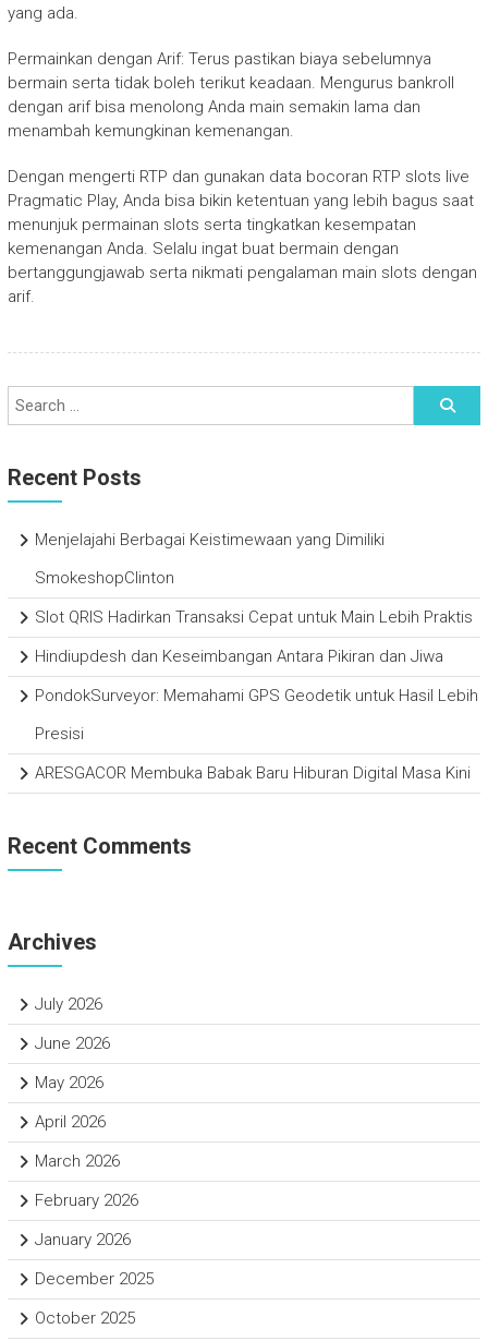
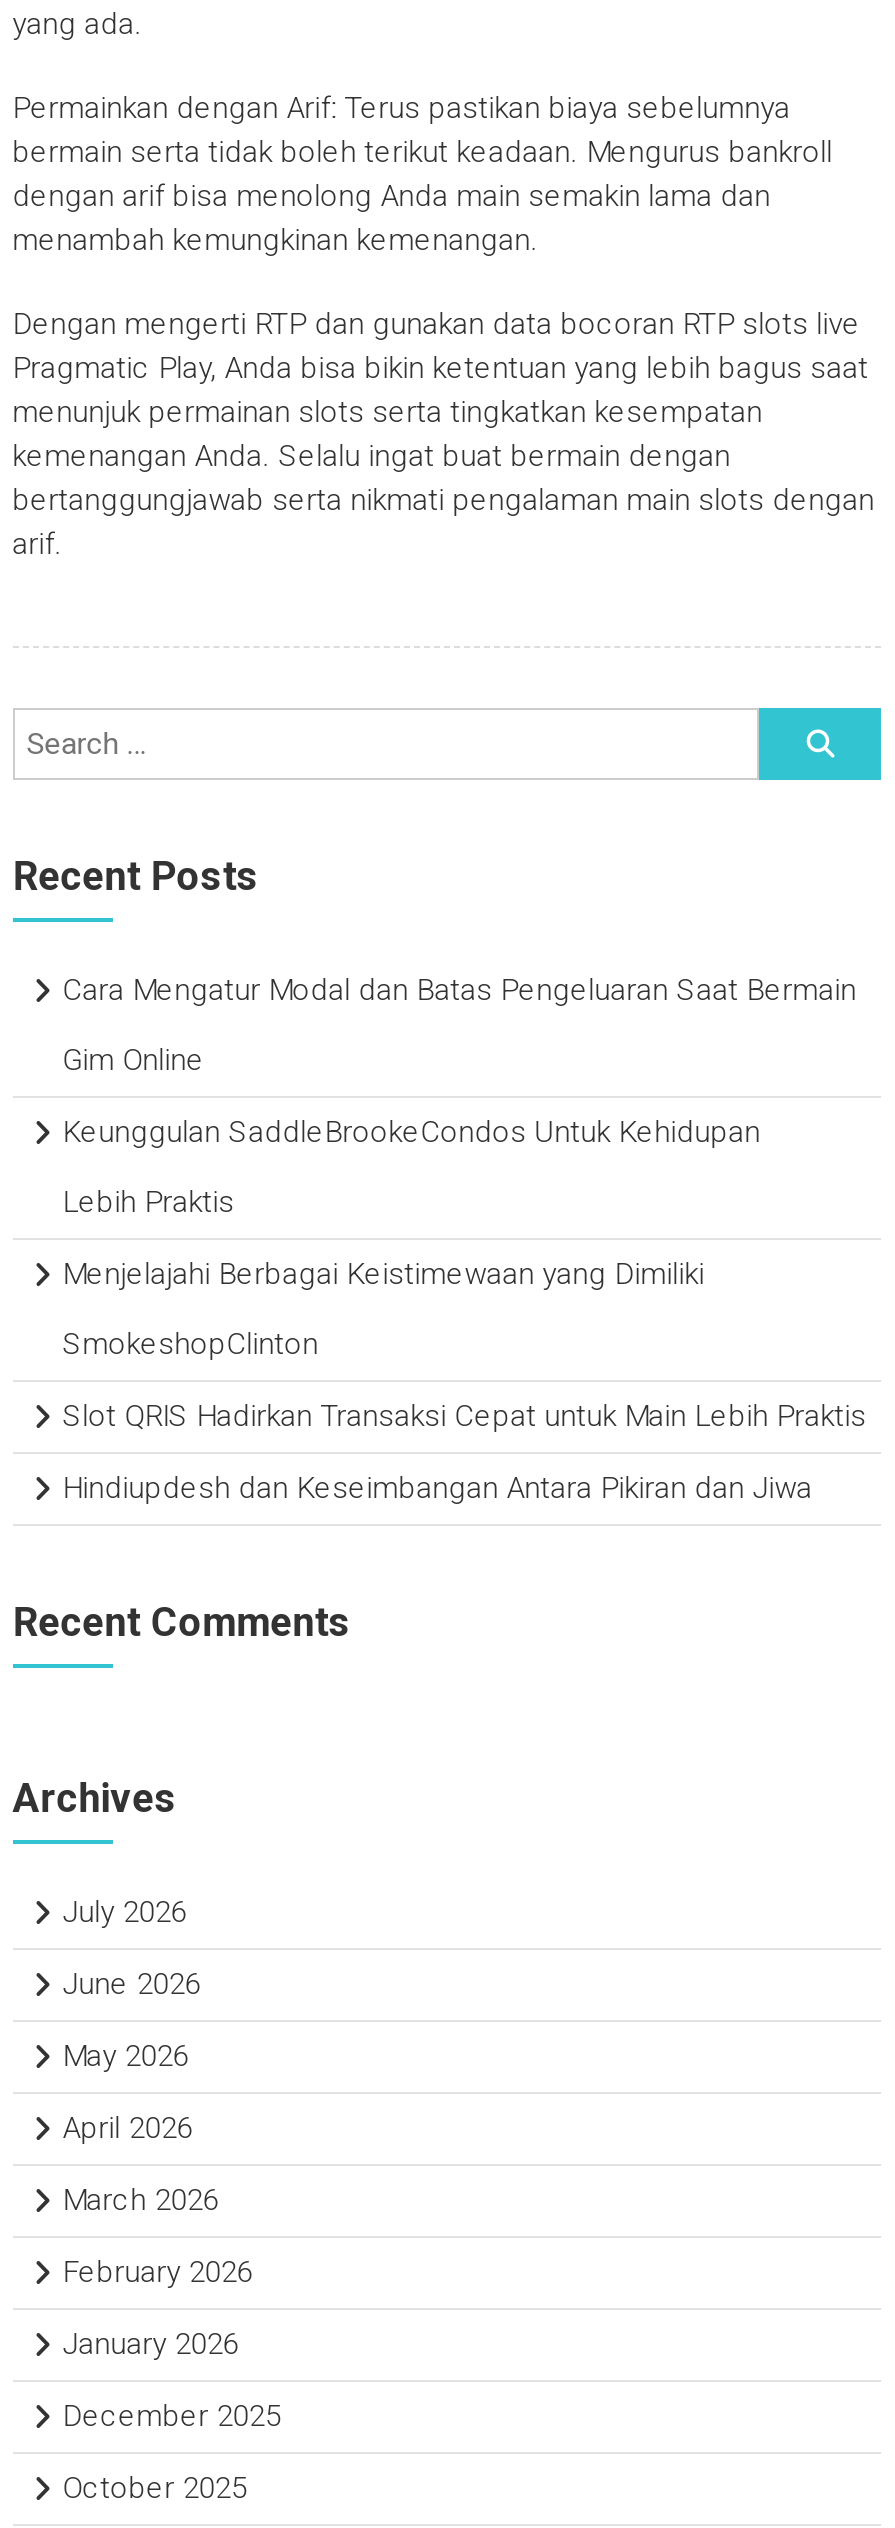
none -> [62,973,856,1221] Cara Mengatur Modal dan Batas Pengeluaran Saat Bermain | Gim Online | Keunggulan SaddleBrookeCondos Untuk Kehidupan | Lebih Praktis
moved [35,530,472,666] -> [62,1257,866,1507]: Menjelajahi Berbagai Keistimewaan yang Dimiliki | SmokeshopClinton | Slot QRIS Hadirkan Transaksi Cepat untuk Main Lebih Praktis | Hindiupdesh dan Keseimbangan Antara Pikiran dan Jiwa
[35,686,478,783] PondokSurveyor: Memahami GPS Geodetik untuk Hasil Lebih | Presisi | ARESGACOR Membuka Babak Baru Hiburan Digital Masa Kini -> none

